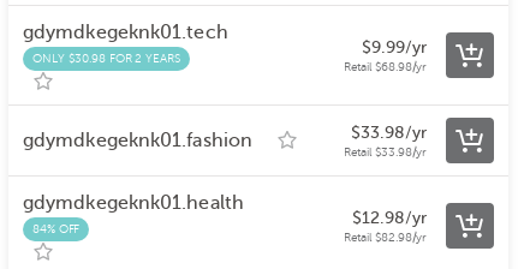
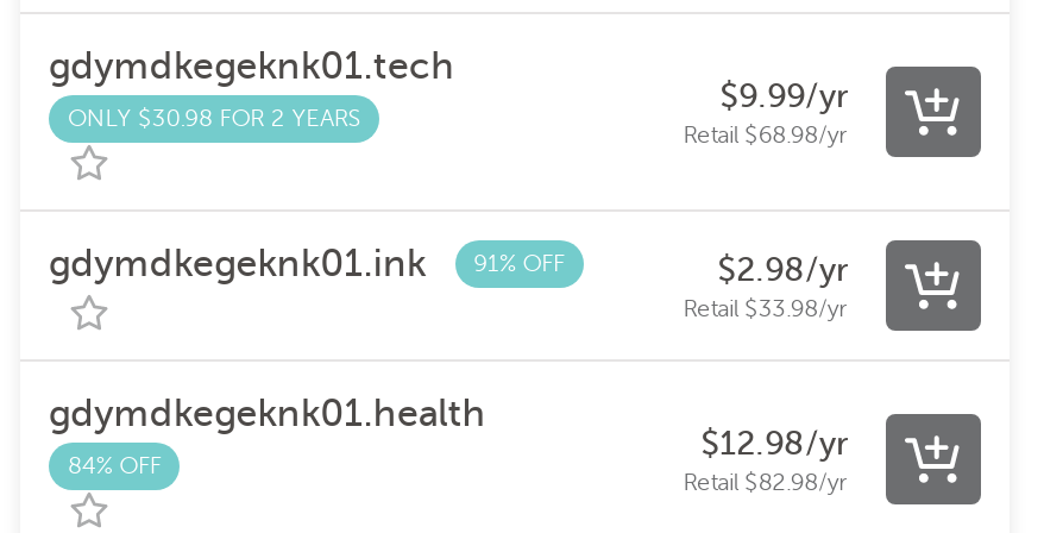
[23,124,427,152] gdymdkegeknk01.fashion | $33.98/yr -> [49,243,848,288] gdymdkegeknk01.ink | 91% OFF | $2.98/yr

